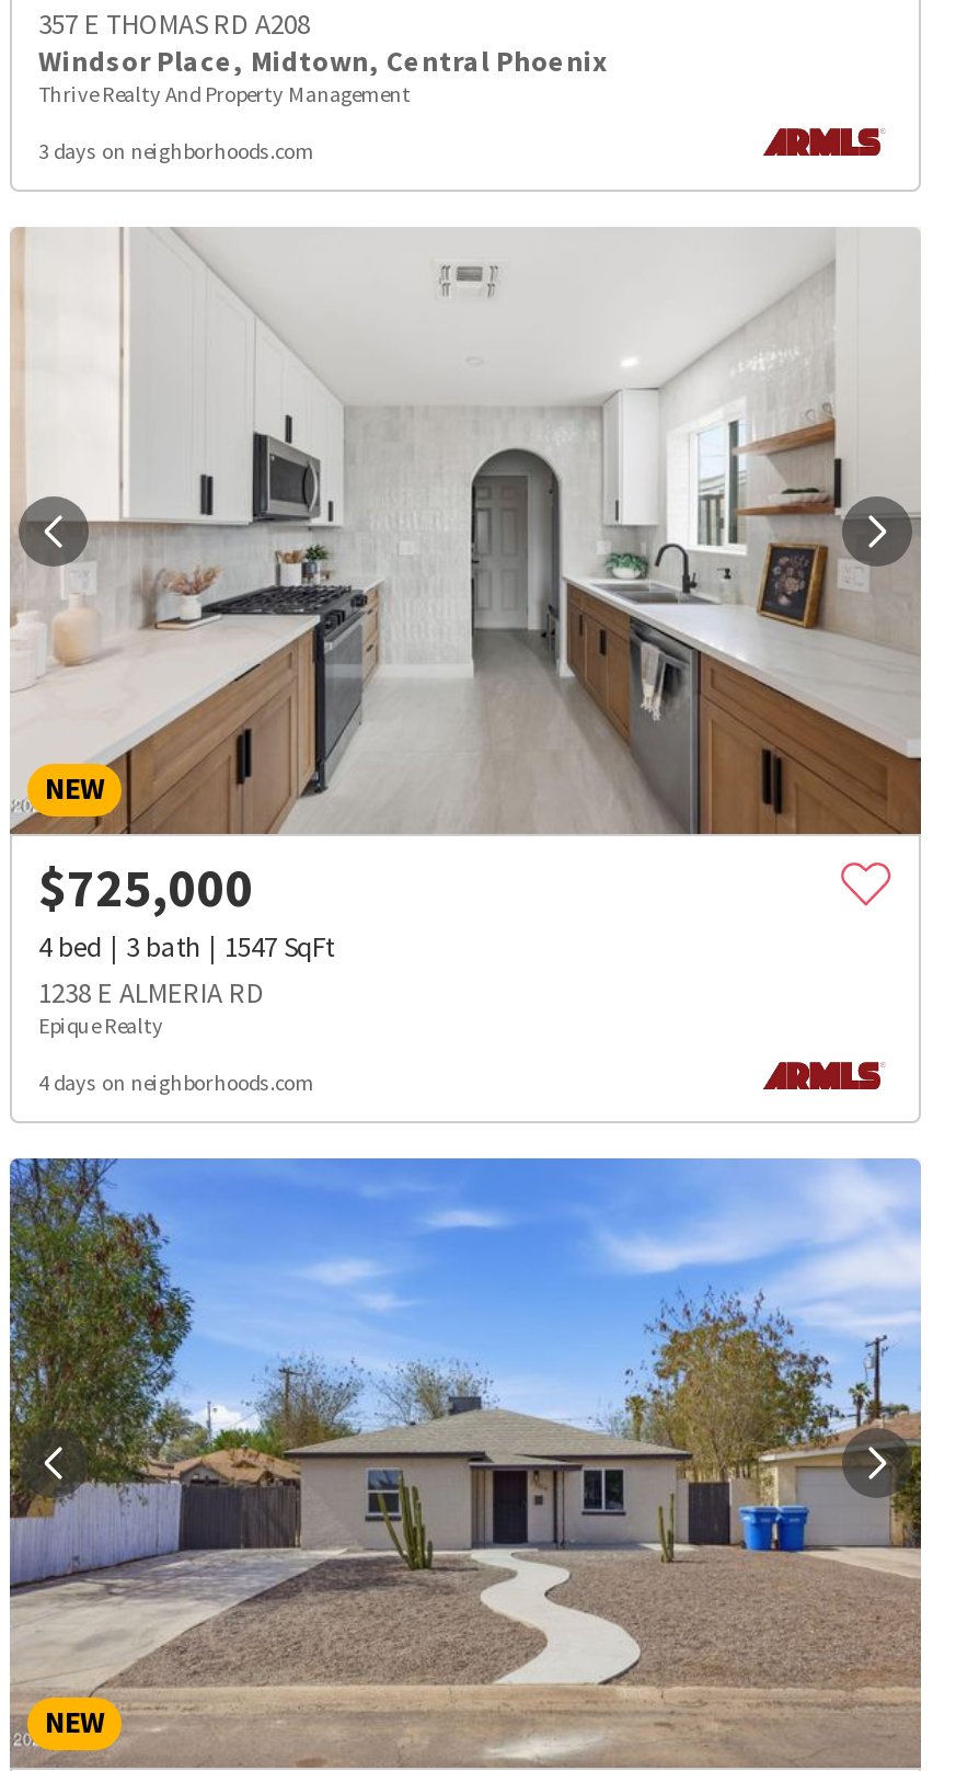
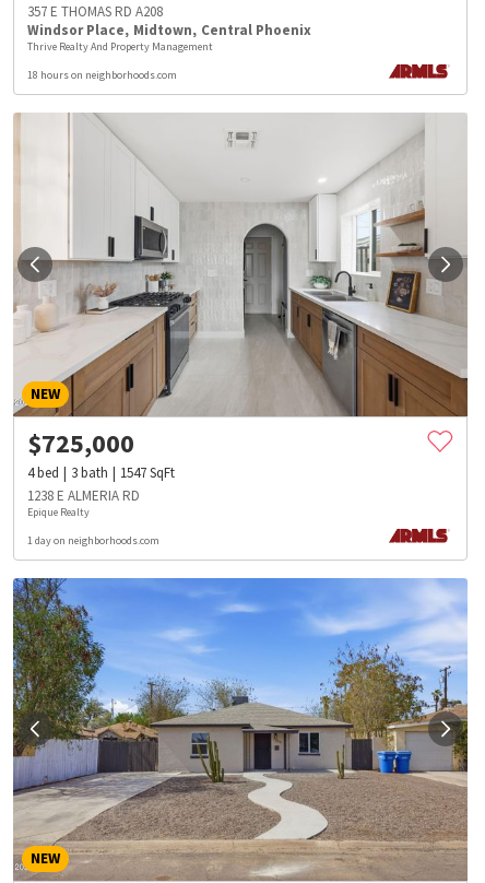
[38,137,314,165] 3 days on neighborhoods.com -> [27,68,177,82] 18 hours on neighborhoods.com
[38,1069,314,1097] 4 days on neighborhoods.com -> [27,533,159,547] 1 day on neighborhoods.com

